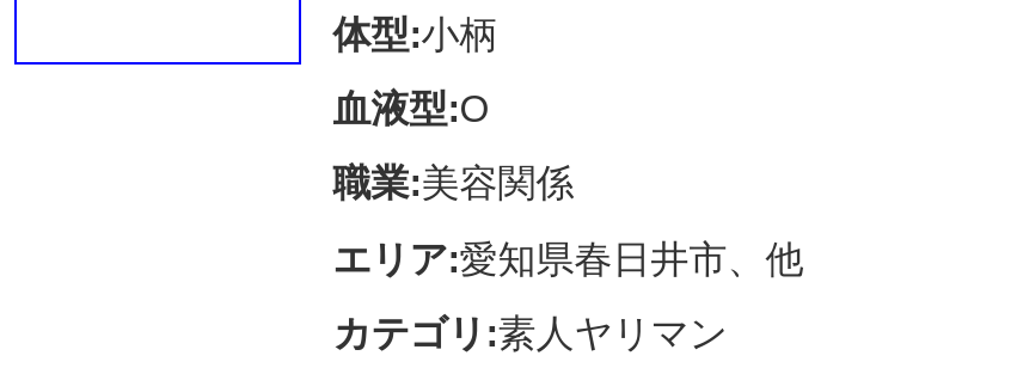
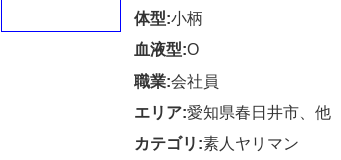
[333,164,574,204] 職業:美容関係 -> [134,72,219,89] 職業:会社員

